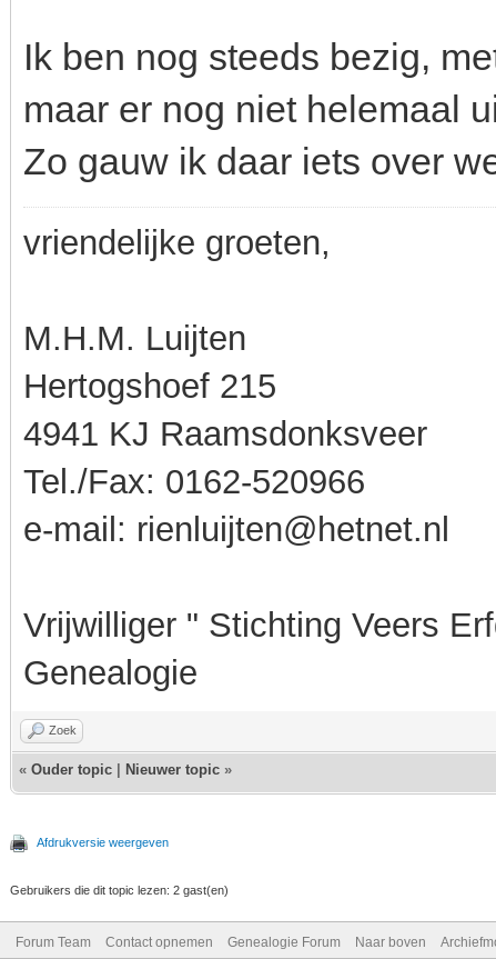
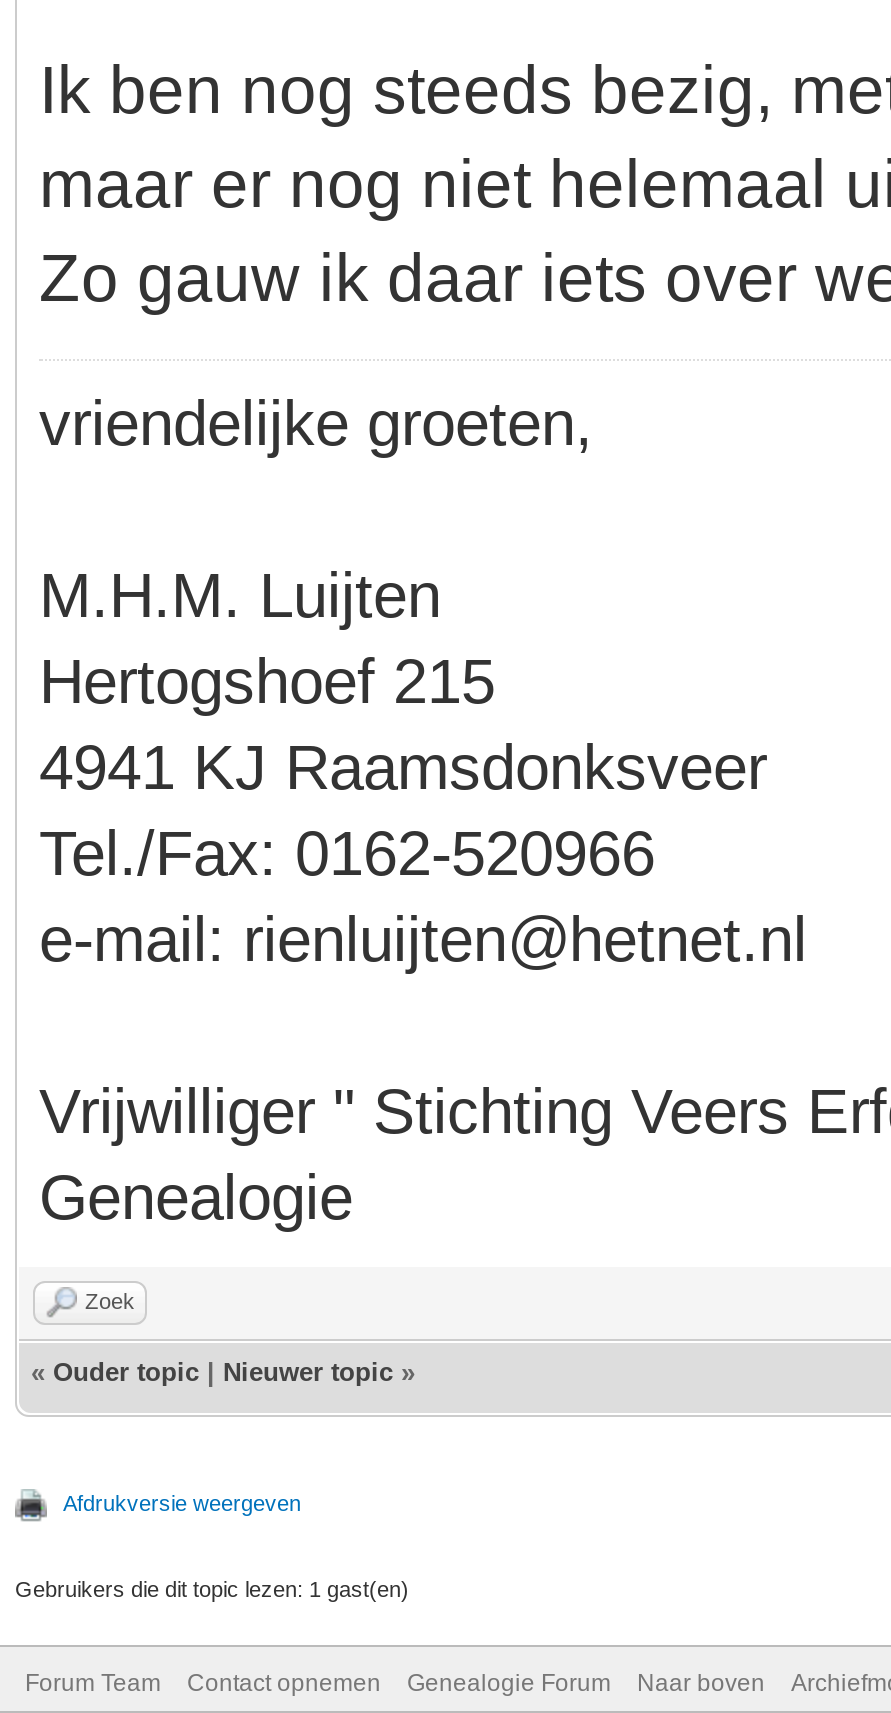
[10,883,229,897] Gebruikers die dit topic lezen: 2 gast(en) -> [15,1577,409,1601] Gebruikers die dit topic lezen: 1 gast(en)

